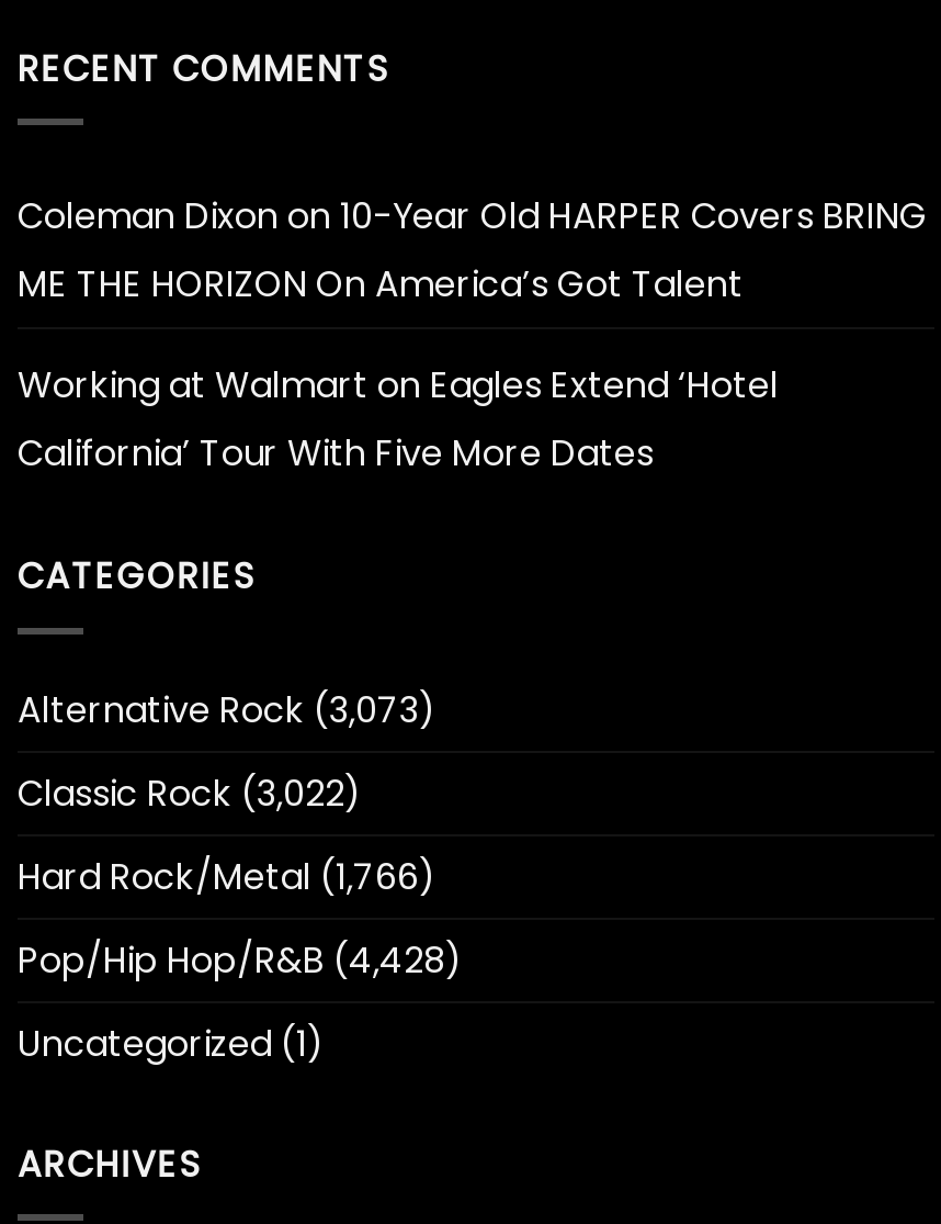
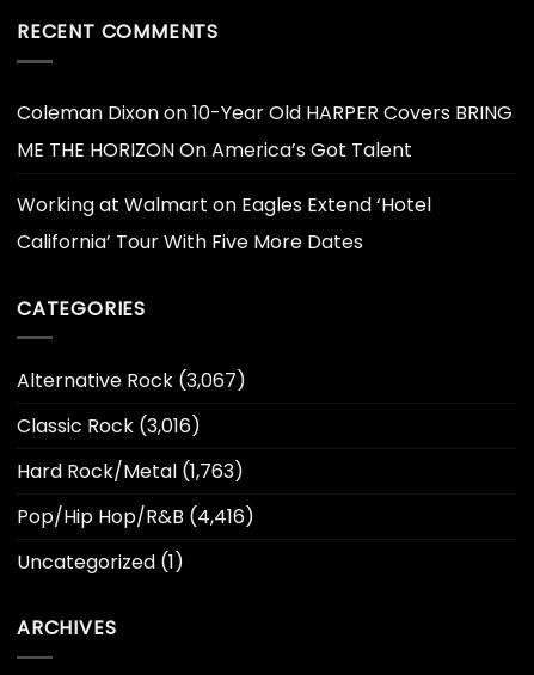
[18,685,437,735] Alternative Rock (3,073) -> [17,367,246,395] Alternative Rock (3,067)
[18,768,362,819] Classic Rock (3,022) -> [17,413,201,440] Classic Rock (3,016)
[18,852,437,902] Hard Rock/Metal (1,766) -> [17,458,244,486] Hard Rock/Metal (1,763)
[18,935,463,986] Pop/Hip Hop/R&B (4,428) -> [17,503,254,531] Pop/Hip Hop/R&B (4,416)

